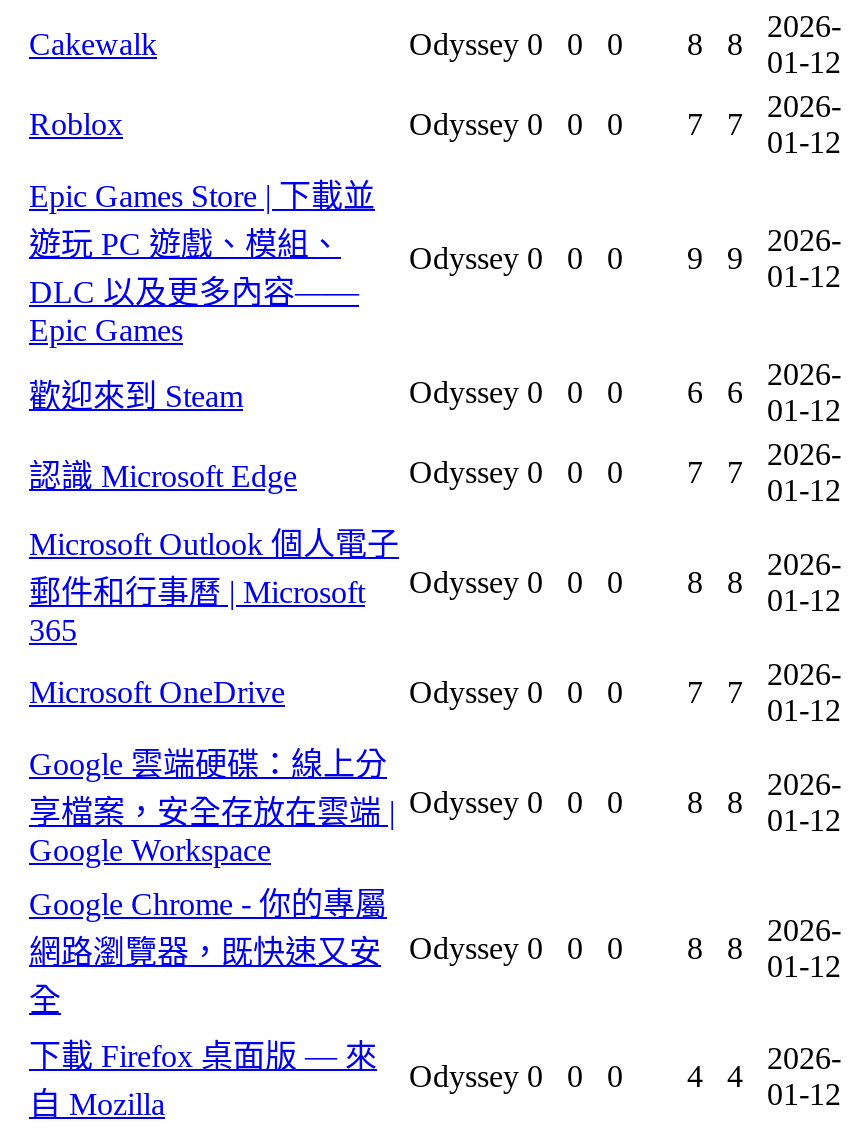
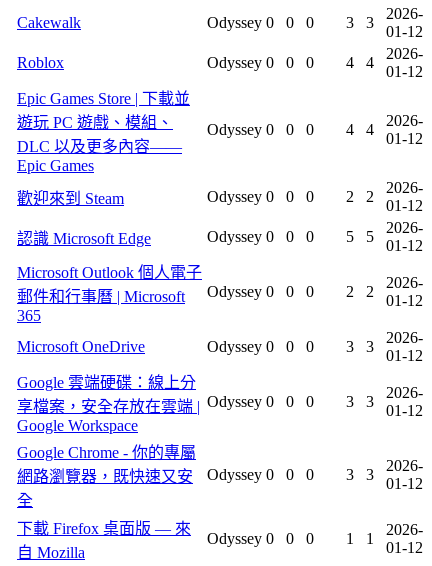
[687,27,703,61] 8 -> [346,14,354,31] 3
[727,27,743,61] 8 -> [366,14,374,31] 3
[687,107,703,141] 7 -> [346,54,354,71] 4
[727,107,743,141] 7 -> [366,54,374,71] 4
[687,241,703,275] 9 -> [346,121,354,138] 4
[727,241,743,275] 9 -> [366,121,374,138] 4
[687,375,703,409] 6 -> [346,188,354,205] 2
[727,375,743,409] 6 -> [366,188,374,205] 2
[687,455,703,489] 7 -> [346,228,354,245] 5
[727,455,743,489] 7 -> [366,228,374,245] 5
[687,565,703,599] 8 -> [346,283,354,300] 2
[727,565,743,599] 8 -> [366,283,374,300] 2
[687,675,703,709] 7 -> [346,338,354,355] 3
[727,675,743,709] 7 -> [366,338,374,355] 3
[687,785,703,819] 8 -> [346,393,354,410] 3
[727,785,743,819] 8 -> [366,393,374,410] 3
[687,931,703,965] 8 -> [346,466,354,483] 3
[727,931,743,965] 8 -> [366,466,374,483] 3
[687,1059,703,1093] 4 -> [346,530,354,547] 1
[727,1059,743,1093] 4 -> [366,530,374,547] 1

